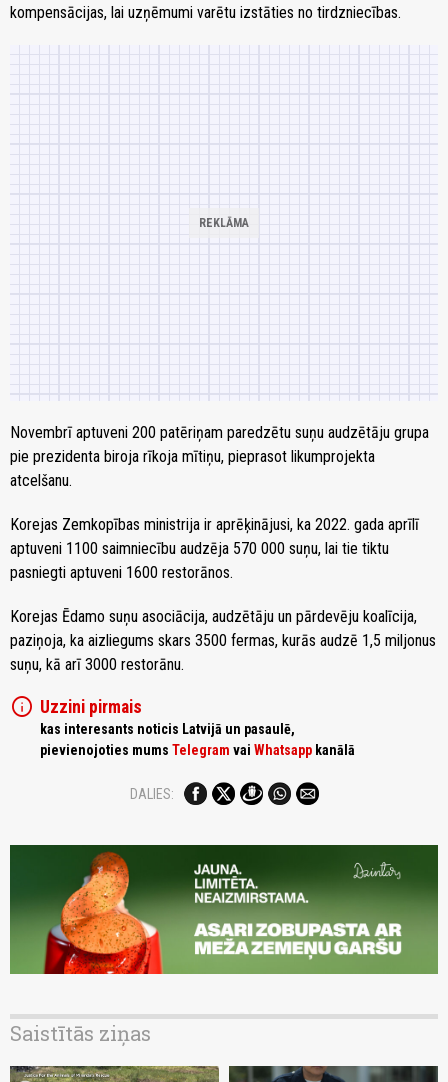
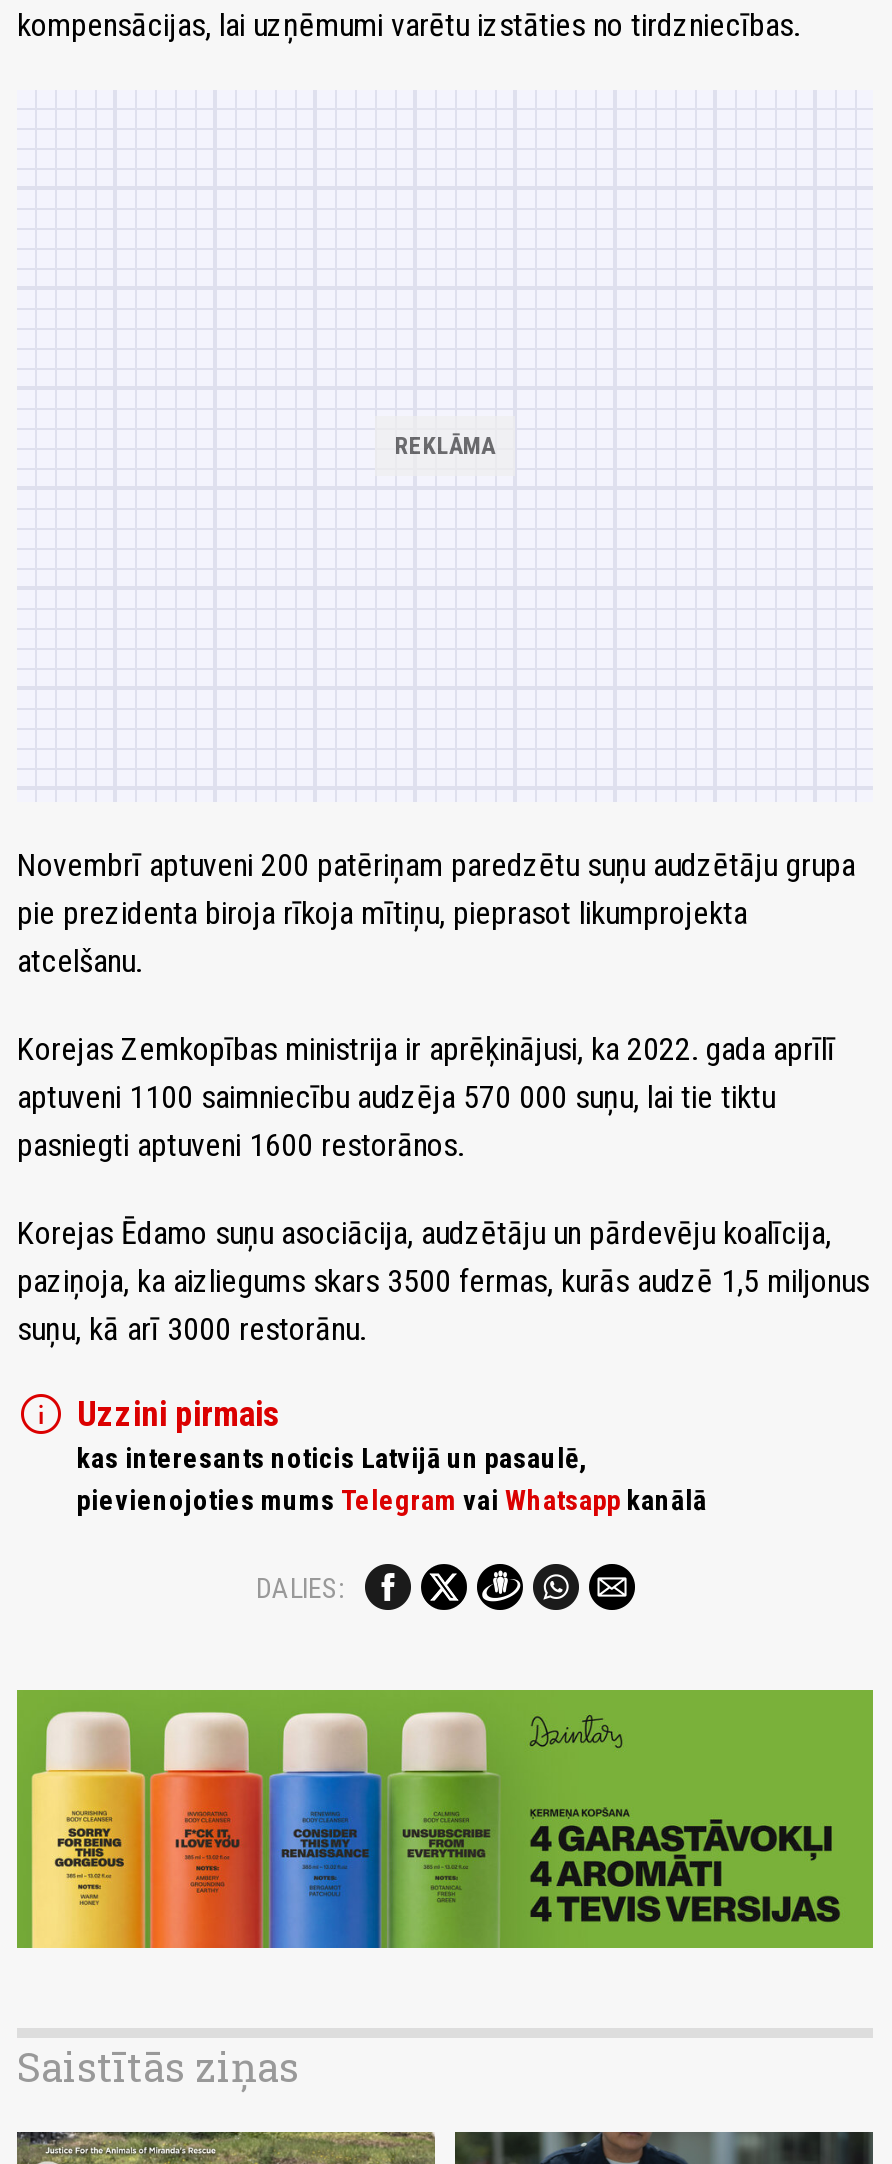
[9,844,439,975] [image] -> [15,1688,875,1950] [image]

